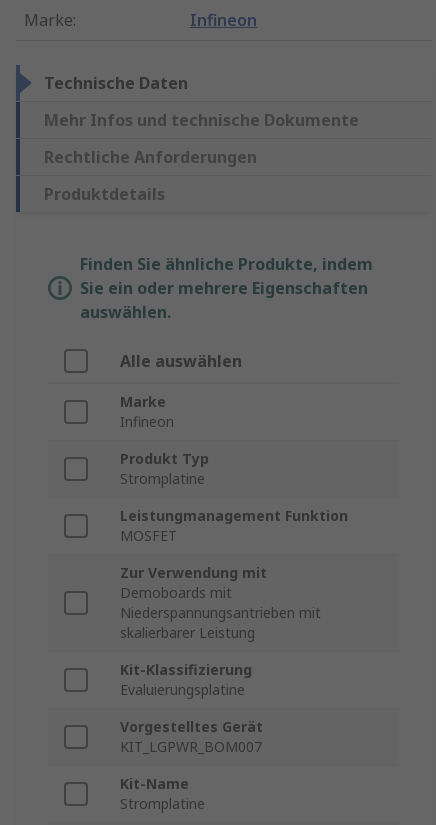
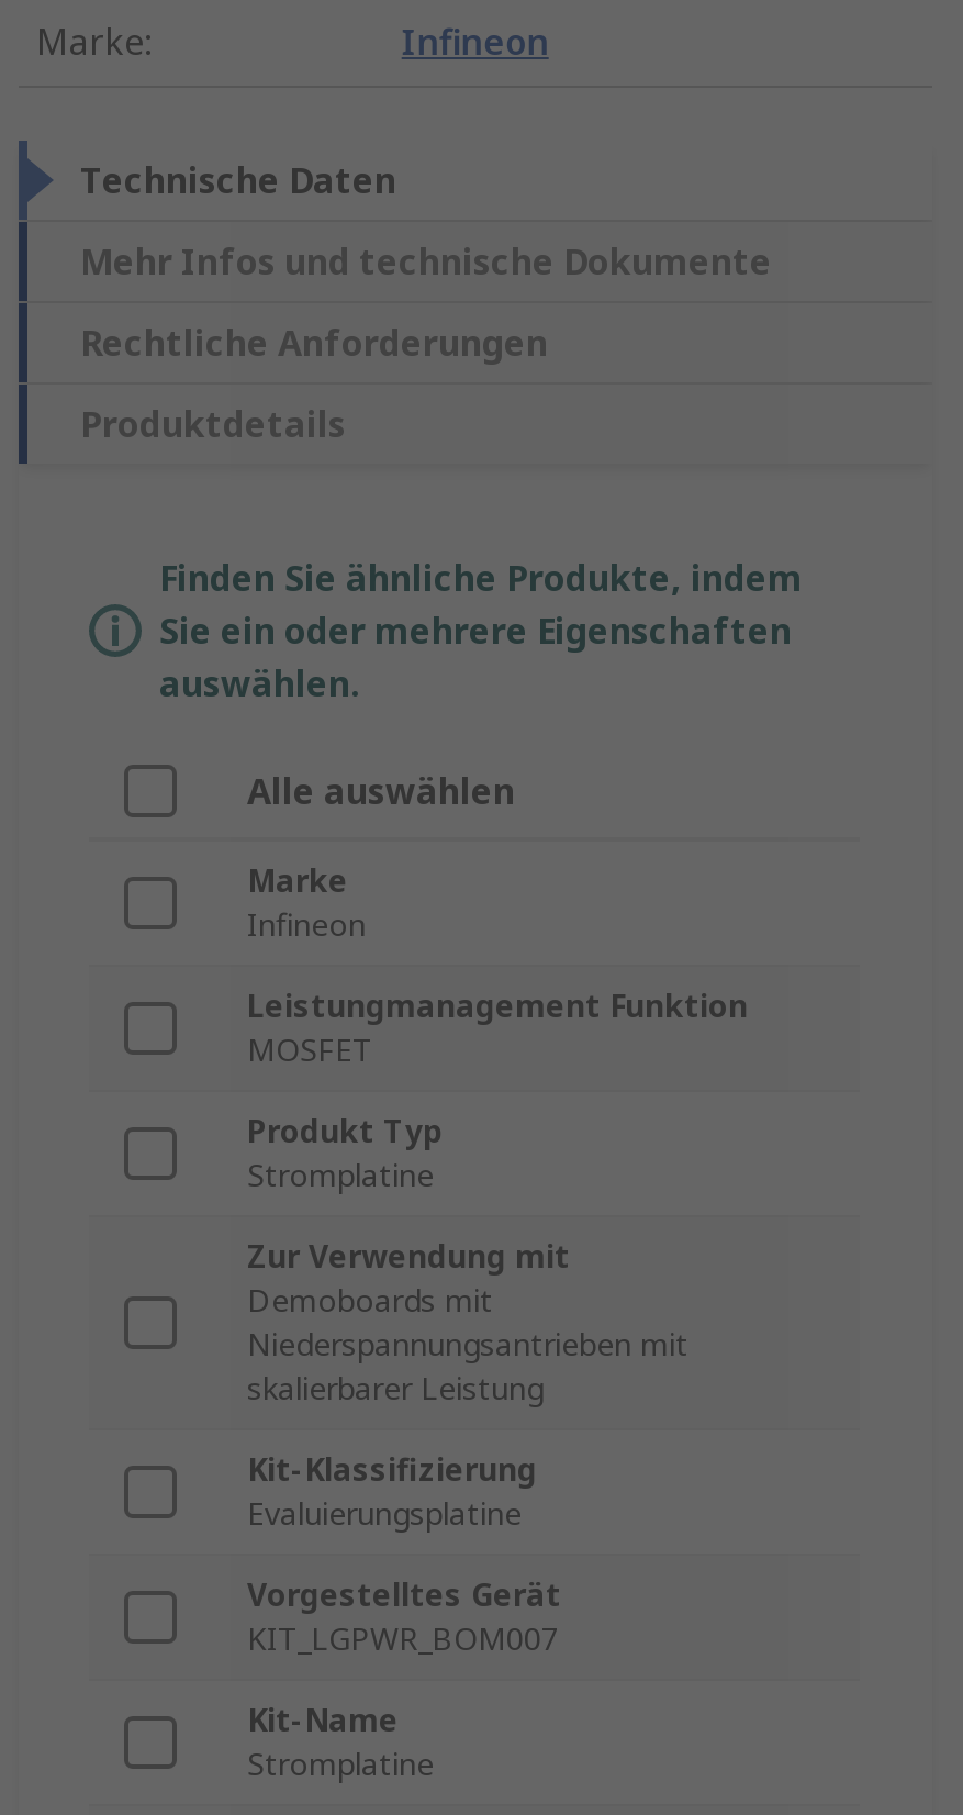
moved [120,449,209,488] -> [247,1111,443,1196]: Produkt Typ | Stromplatine
moved [120,506,348,545] -> [247,986,748,1071]: Leistungmanagement Funktion | MOSFET

